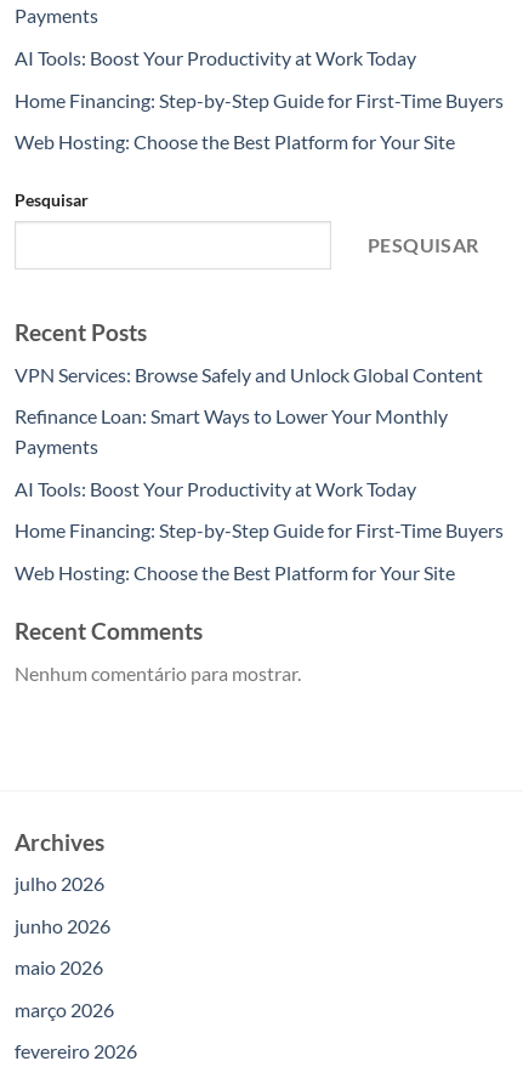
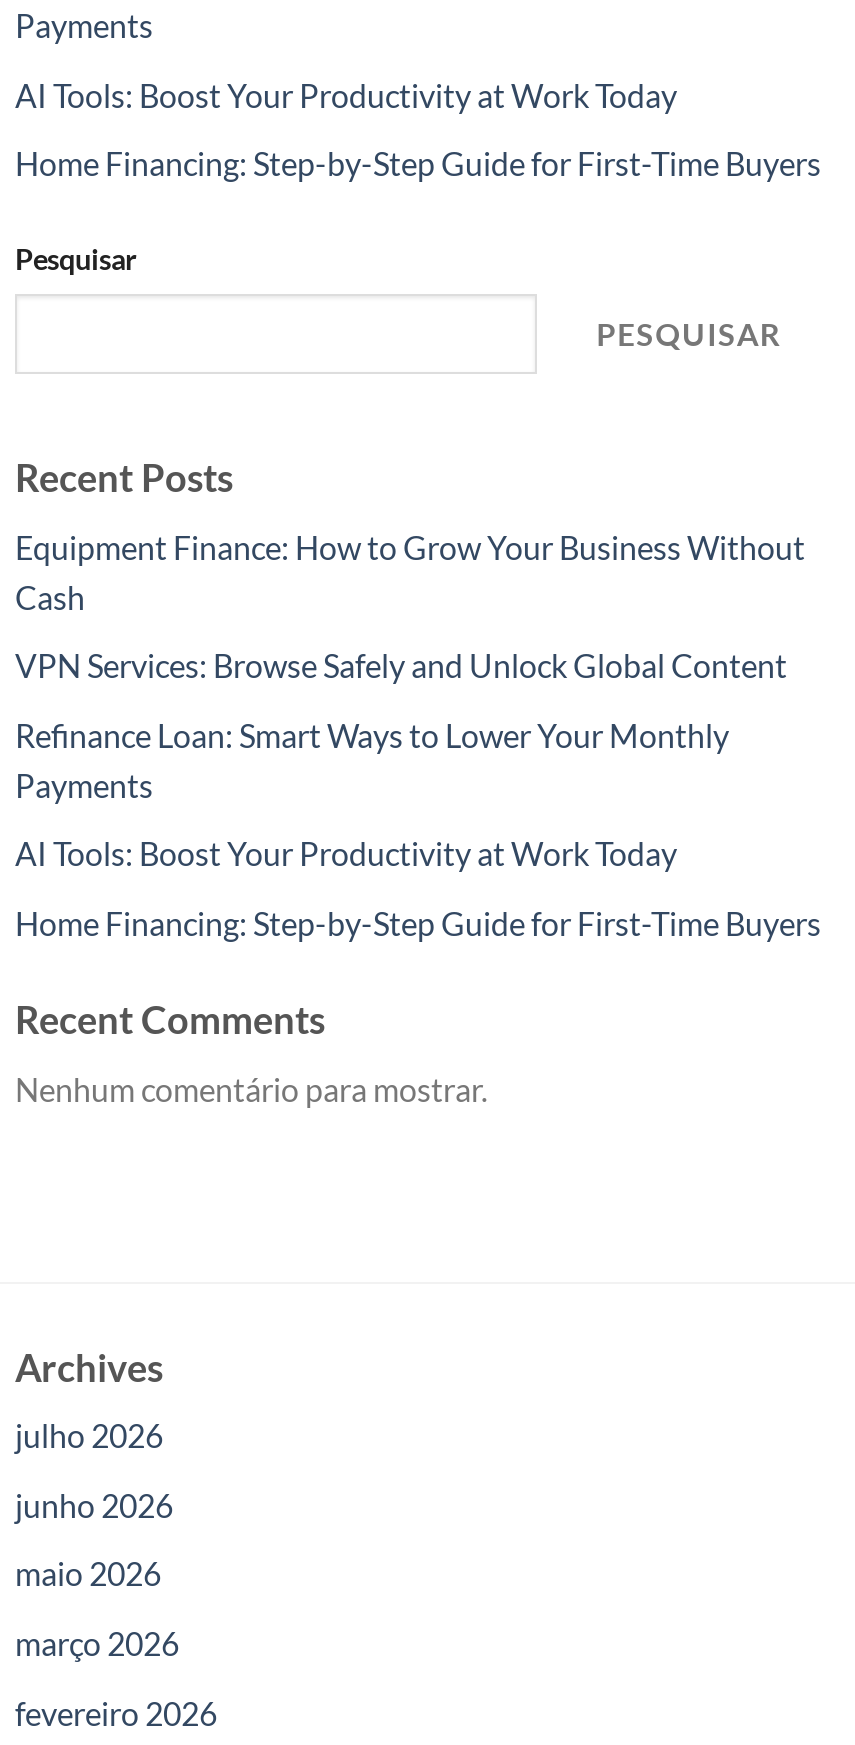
[15,130,455,153] Web Hosting: Choose the Best Platform for Your Site -> none
moved [15,189,479,346] -> [15,243,781,501]: Pesquisar | PESQUISAR | Recent Posts
none -> [15,528,805,616] Equipment Finance: How to Grow Your Business Without | Cash
moved [15,362,504,542] -> [15,647,821,943]: VPN Services: Browse Safely and Unlock Global Content | Refinance Loan: Smart Ways to Lower Your Monthly | Payments | AI Tools: Boost Your Productivity at Work Today | Home Financing: Step-by-Step Guide for First-Time Buyers
[15,561,455,584] Web Hosting: Choose the Best Platform for Your Site -> none

